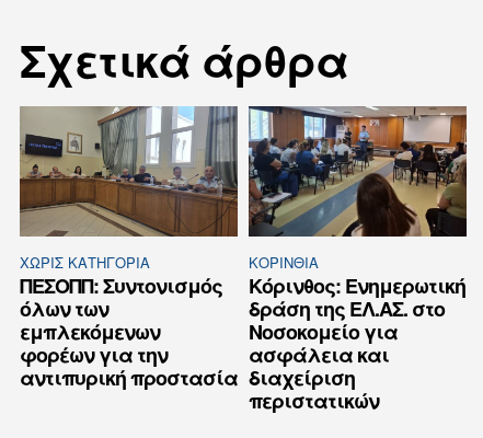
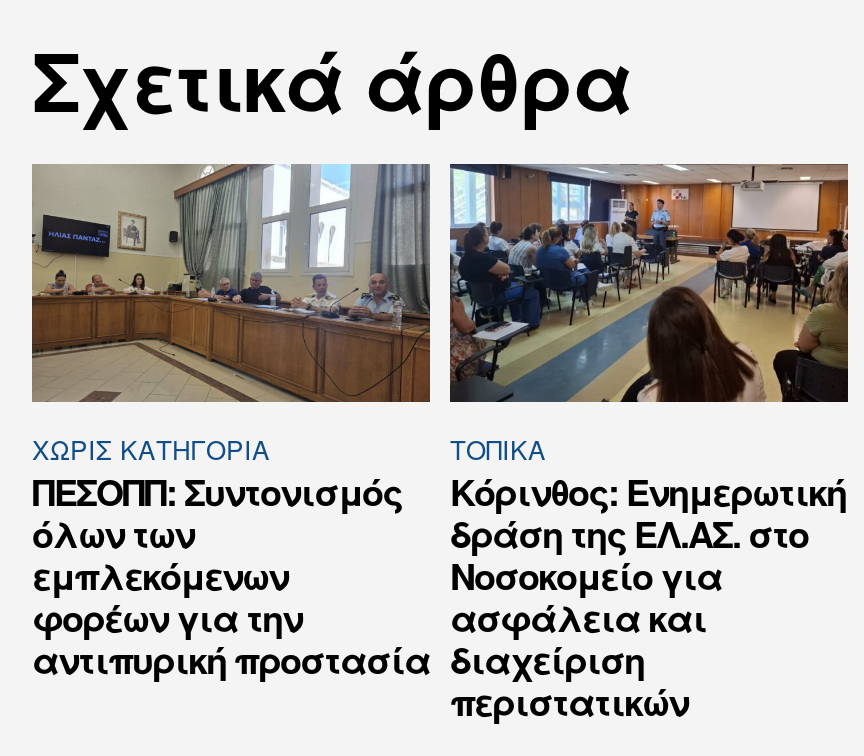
[249,252,319,273] ΚΟΡΙΝΘΊΑ -> [450,431,546,469] ΤΟΠΙΚΑ

